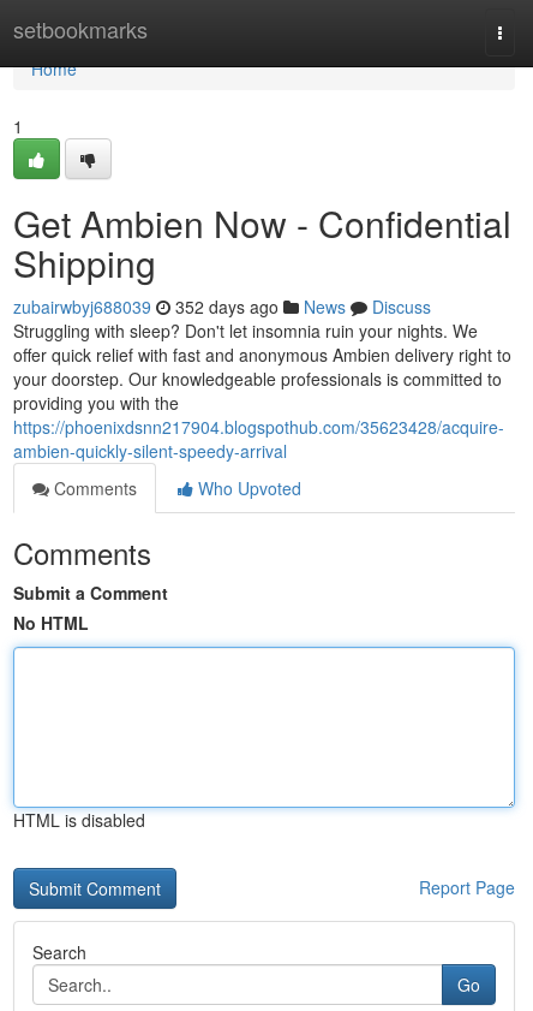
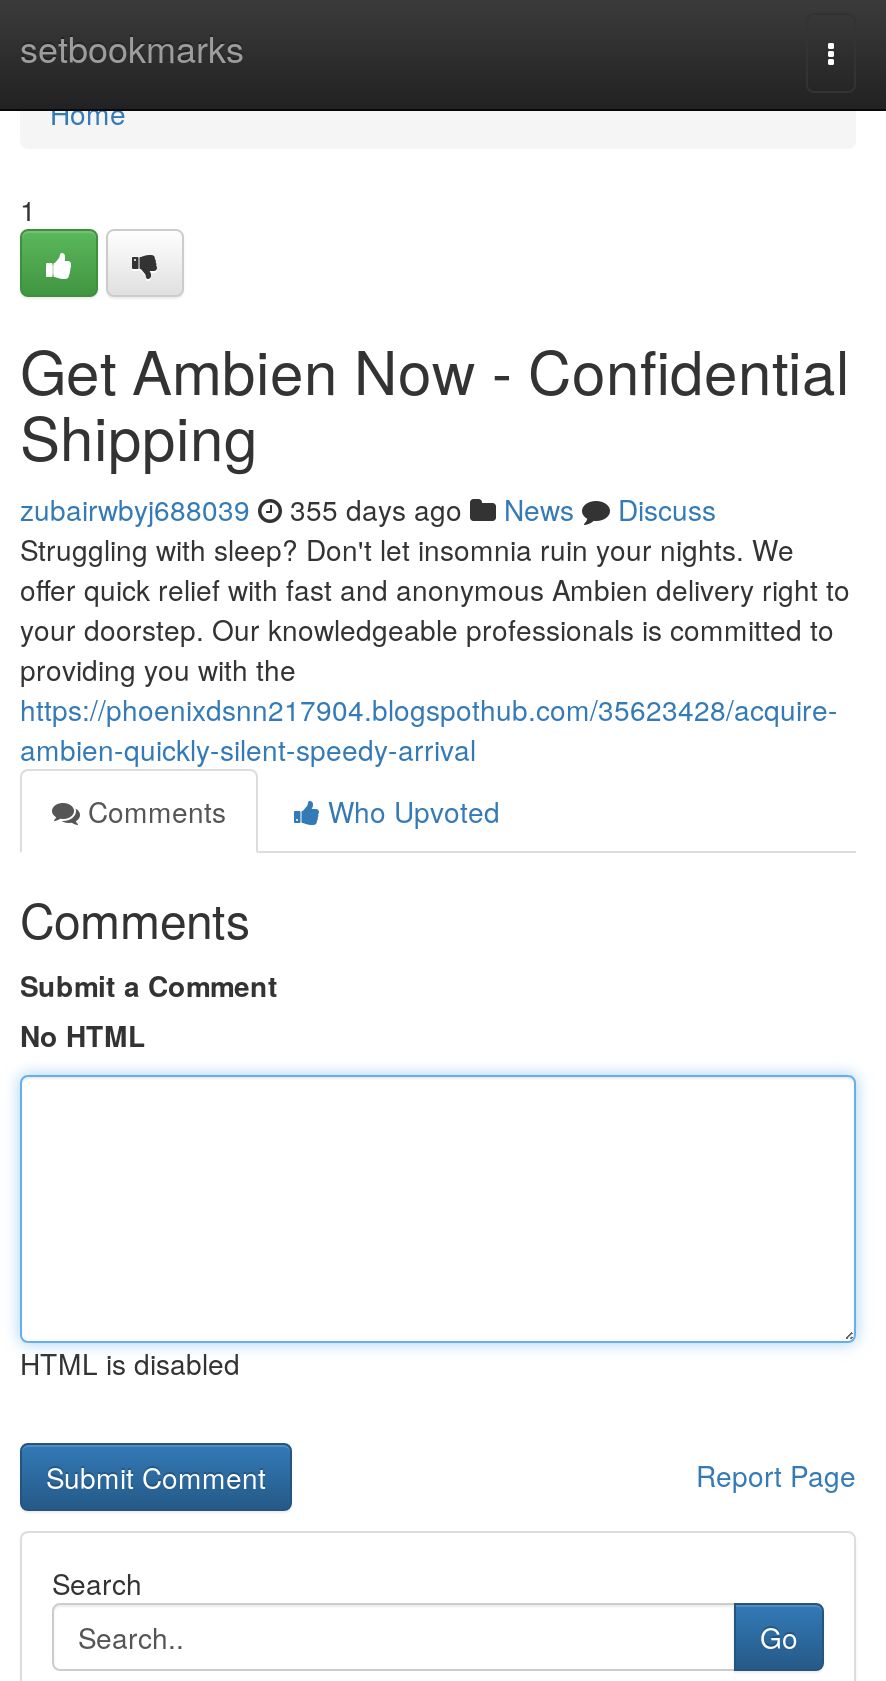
[13,295,431,319] zubairwbyj688039 352 days ago News Discuss -> [20,489,716,529] zubairwbyj688039 355 days ago News Discuss

